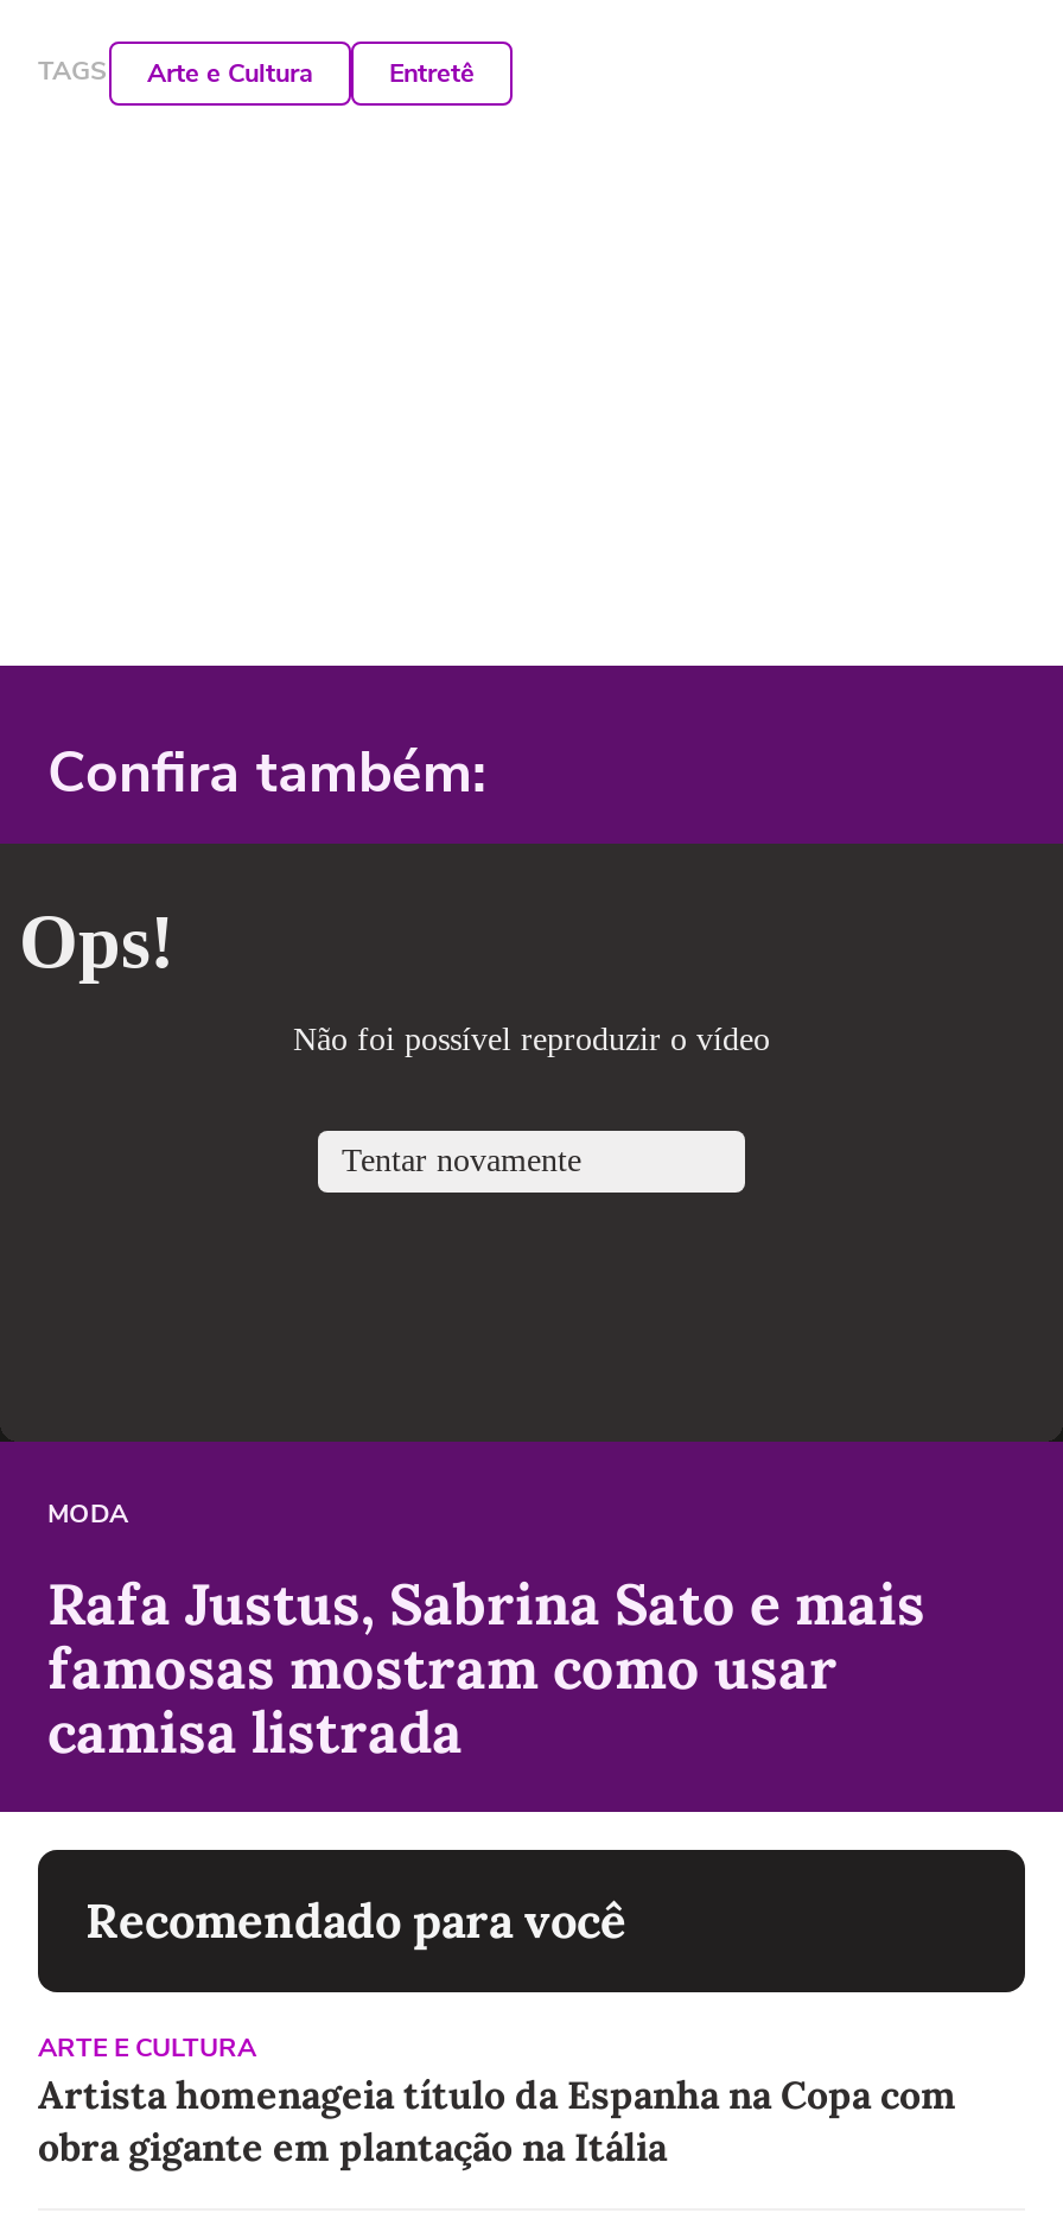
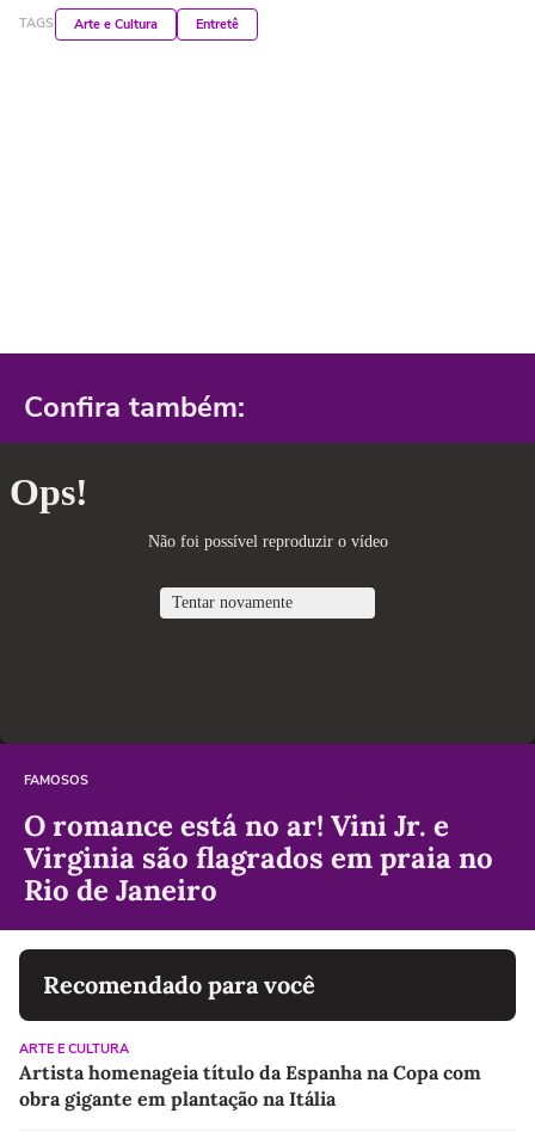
[47,1497,128,1532] MODA -> [24,772,88,790] FAMOSOS
[47,1568,925,1770] Rafa Justus, Sabrina Sato e mais | famosas mostram como usar | camisa listrada -> [24,807,493,909] O romance está no ar! Vini Jr. e | Virginia são flagrados em praia no | Rio de Janeiro

